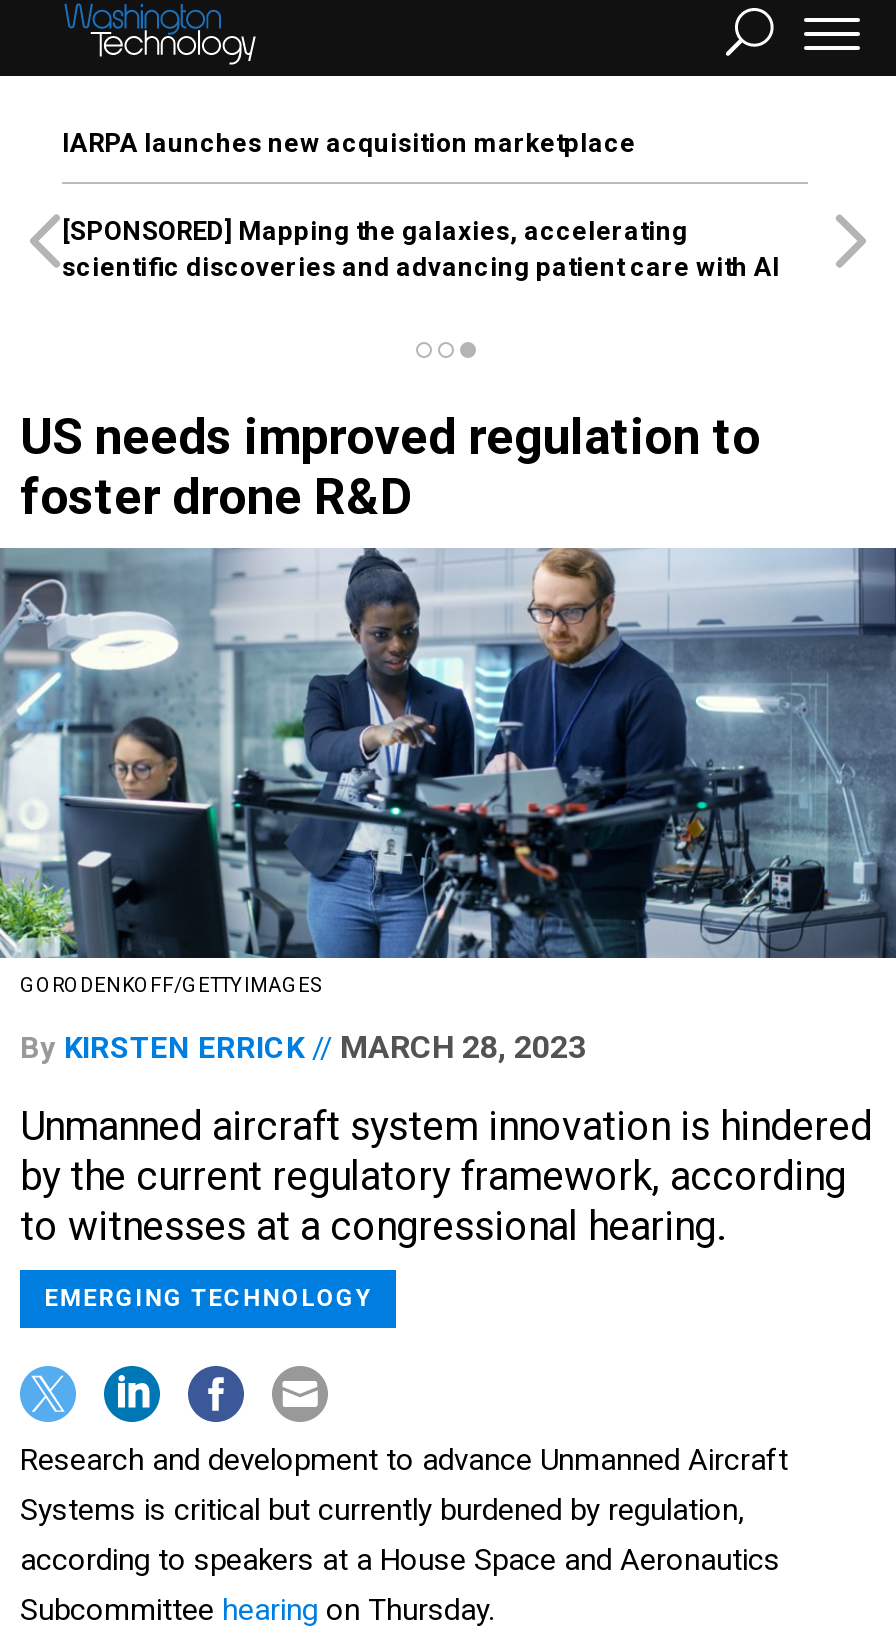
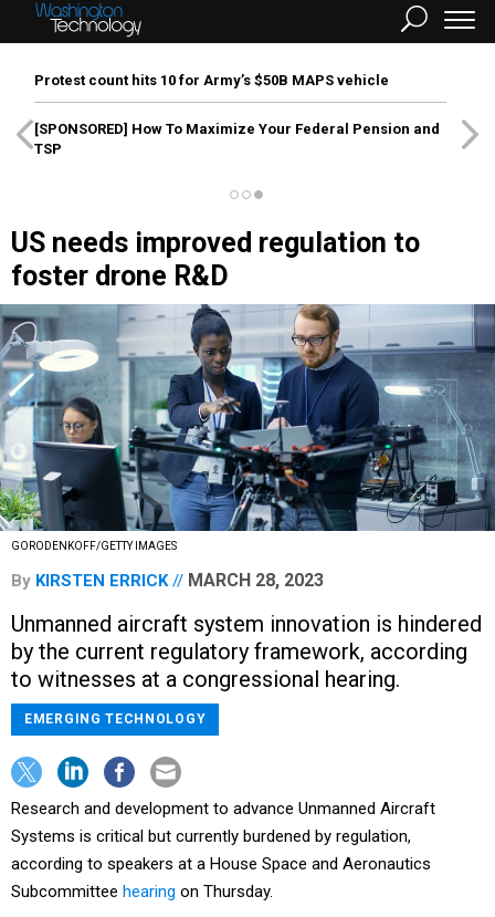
[62,128,636,158] IARPA launches new acquisition marketplace -> [34,72,389,88] Protest count hits 10 for Army’s $50B MAPS vehicle
[62,216,780,282] [SPONSORED] Mapping the galaxies, accelerating | scientific discoveries and advancing patient care with AI -> [34,121,440,157] [SPONSORED] How To Maximize Your Federal Pension and | TSP

